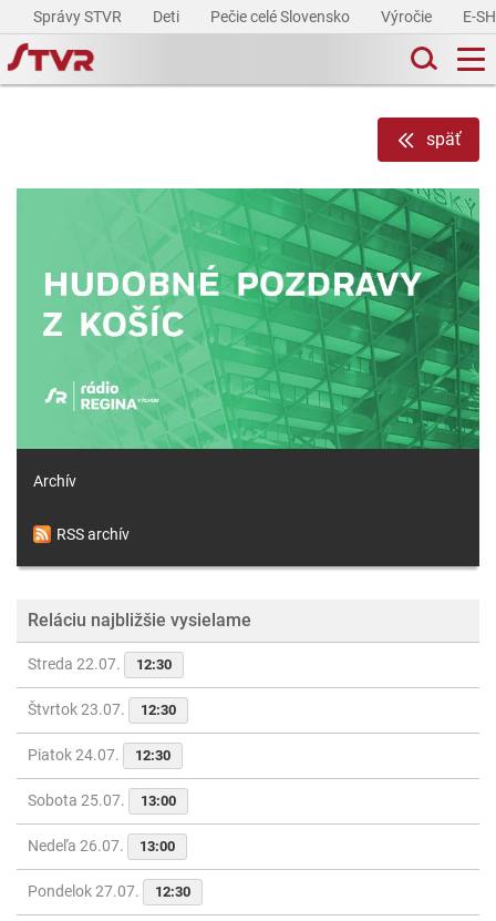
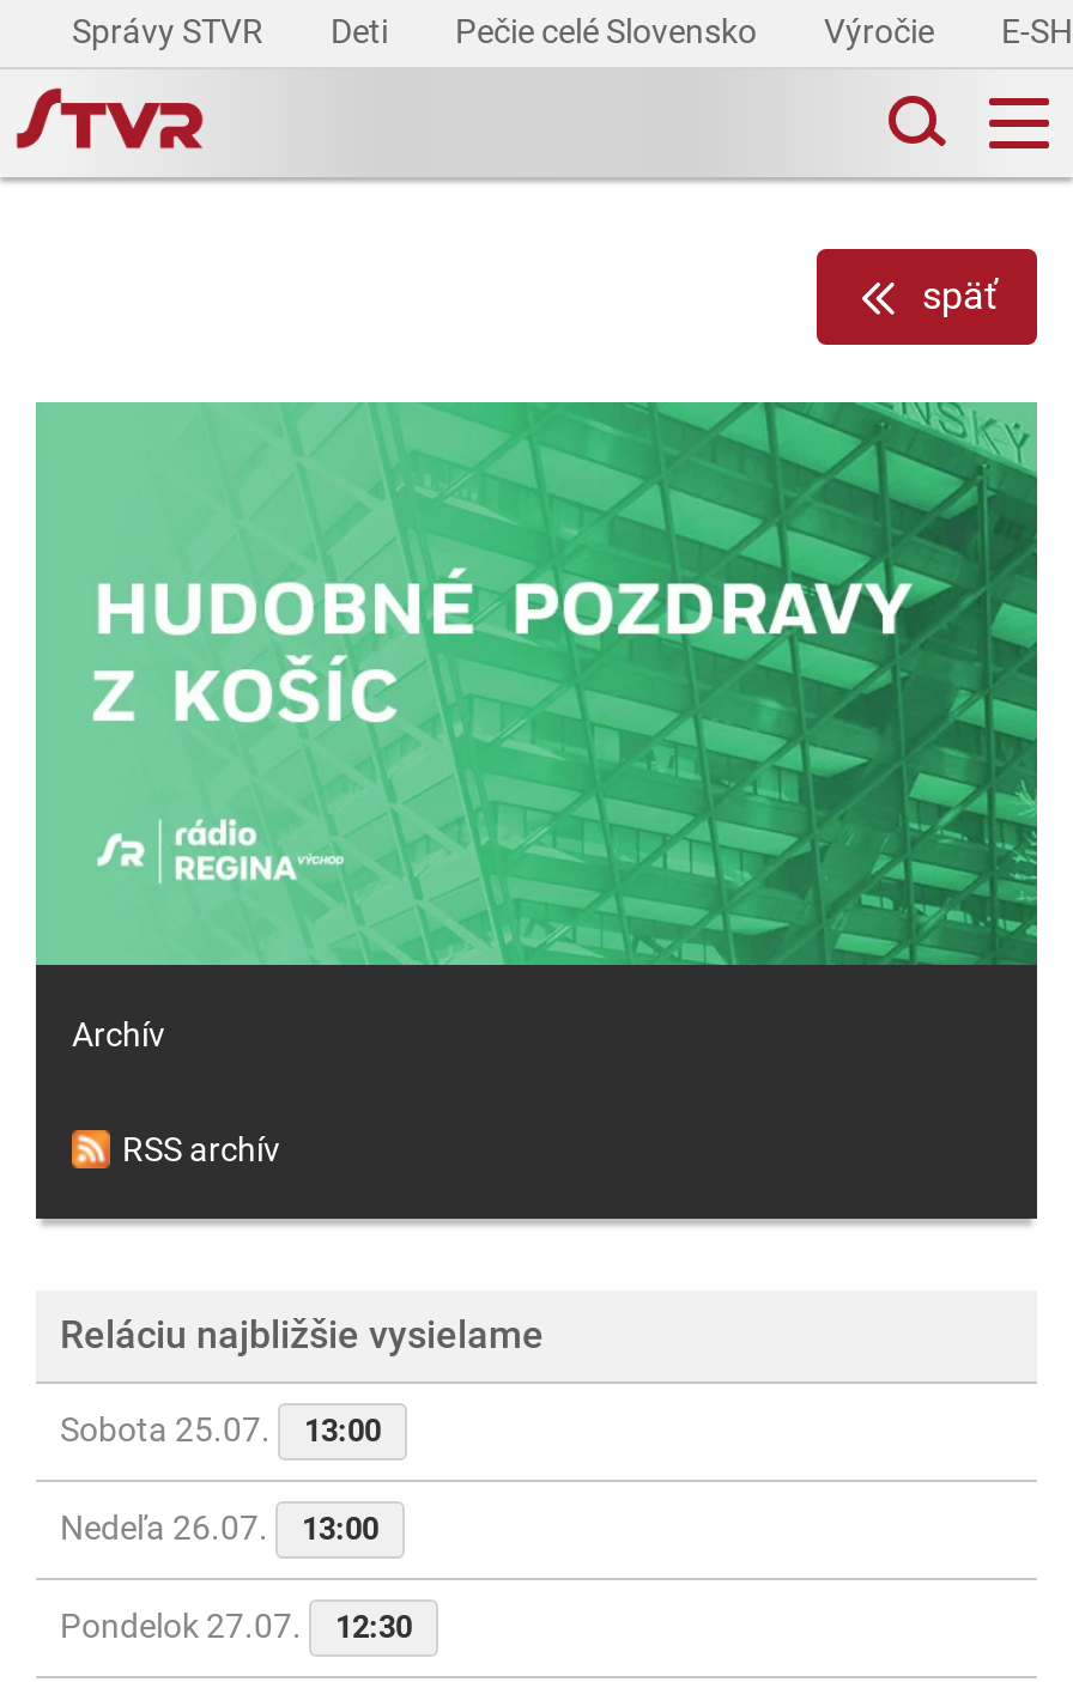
[28,655,176,764] Streda 22.07. | 12:30 | Štvrtok 23.07. | 12:30 | Piatok 24.07. | 12:30 -> none

